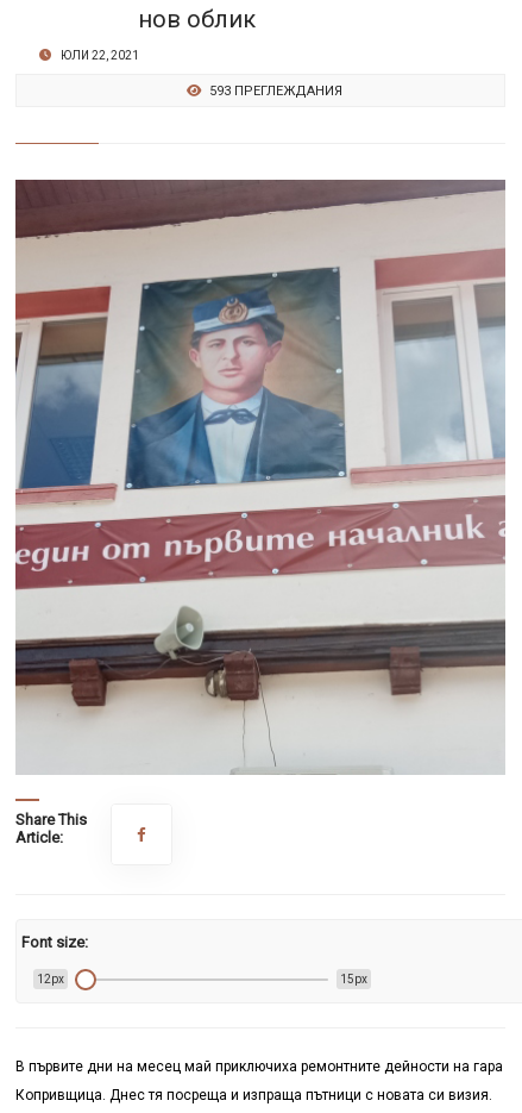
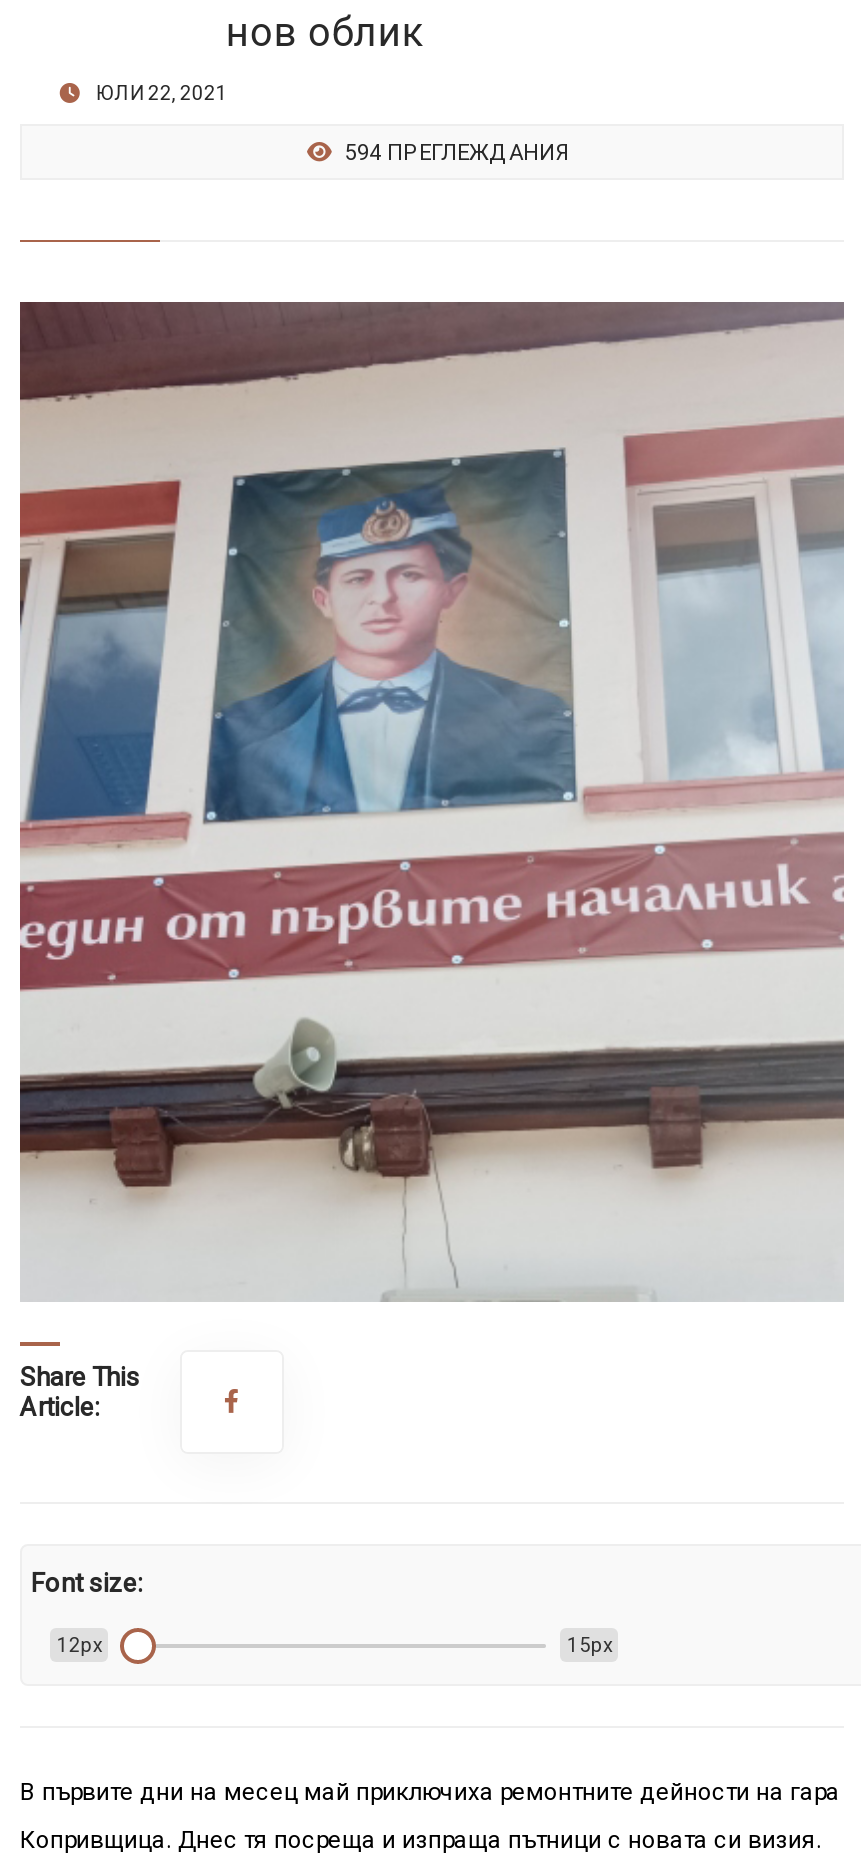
[205,84,342,99] 593 ПРЕГЛЕЖДАНИЯ -> [339,141,569,167] 594 ПРЕГЛЕЖДАНИЯ

